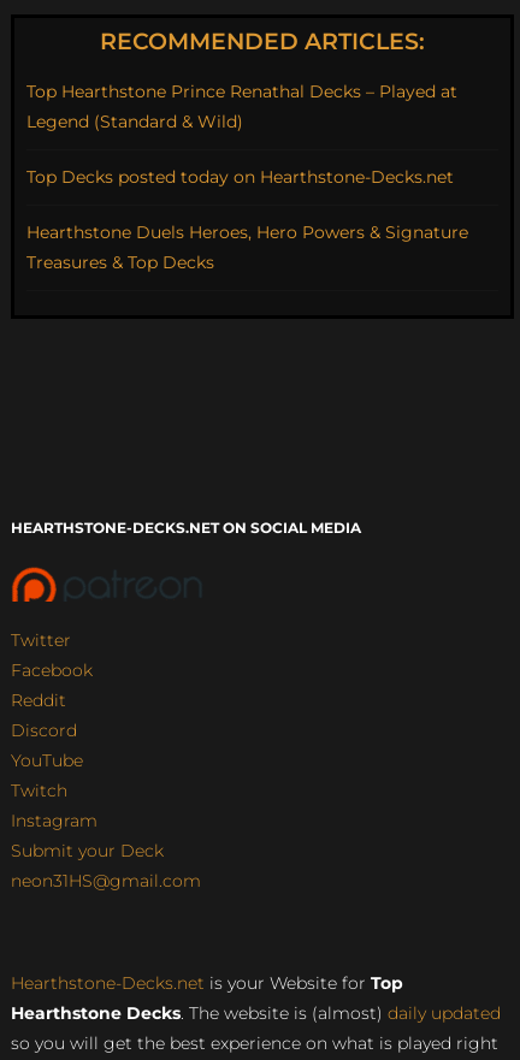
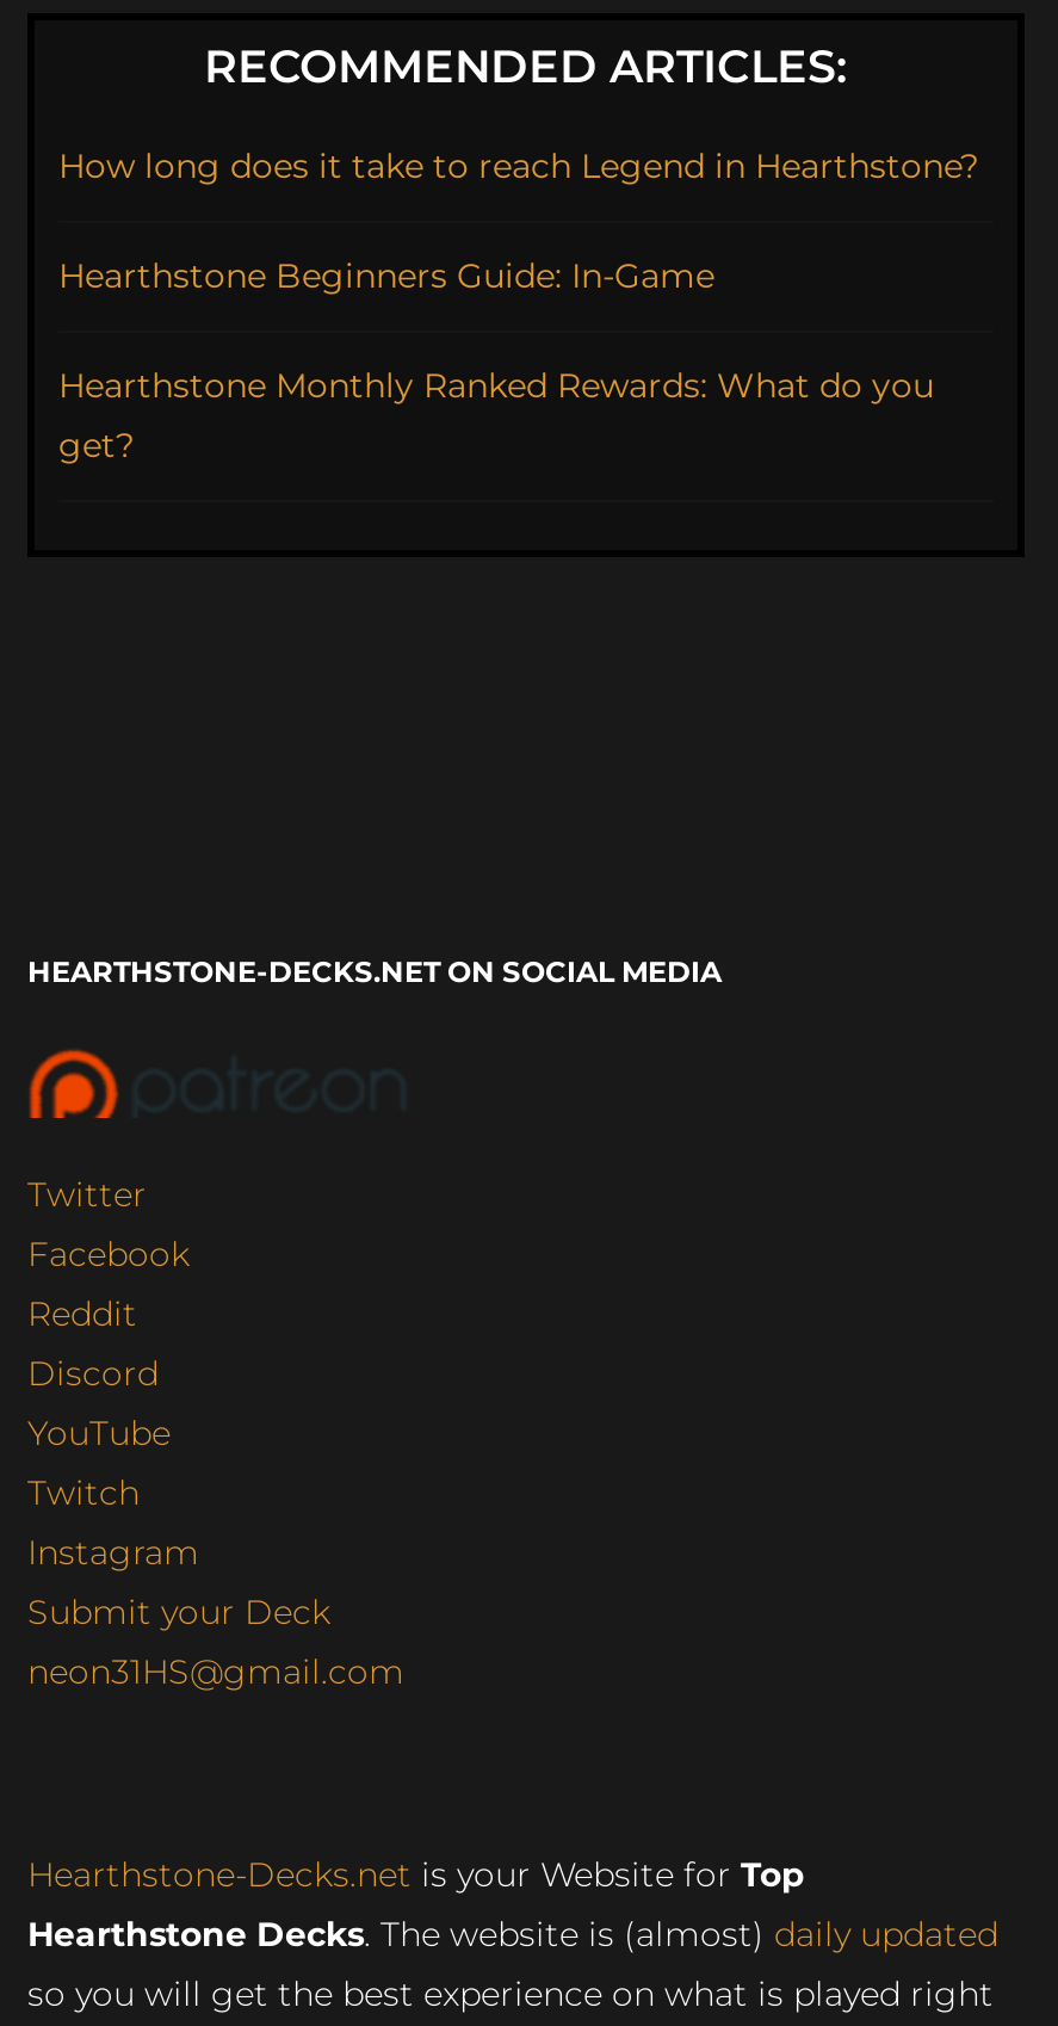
[26,81,457,133] Top Hearthstone Prince Renathal Decks – Played at | Legend (Standard & Wild) -> [58,145,979,188] How long does it take to reach Legend in Hearthstone?
[26,167,454,188] Top Decks posted today on Hearthstone-Decks.net -> [58,255,714,298] Hearthstone Beginners Guide: In-Game
[26,222,468,274] Hearthstone Duels Heroes, Hero Powers & Signature | Treasures & Top Decks -> [58,365,934,467] Hearthstone Monthly Ranked Rewards: What do you | get?

